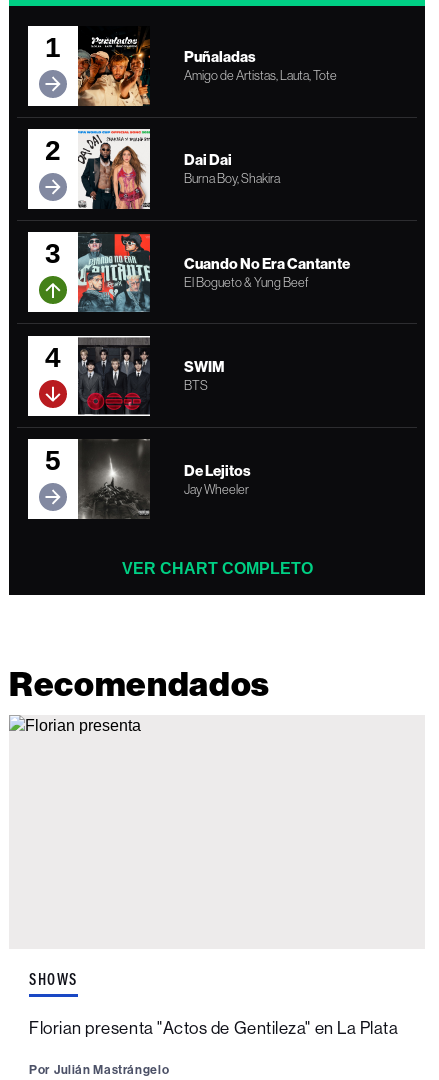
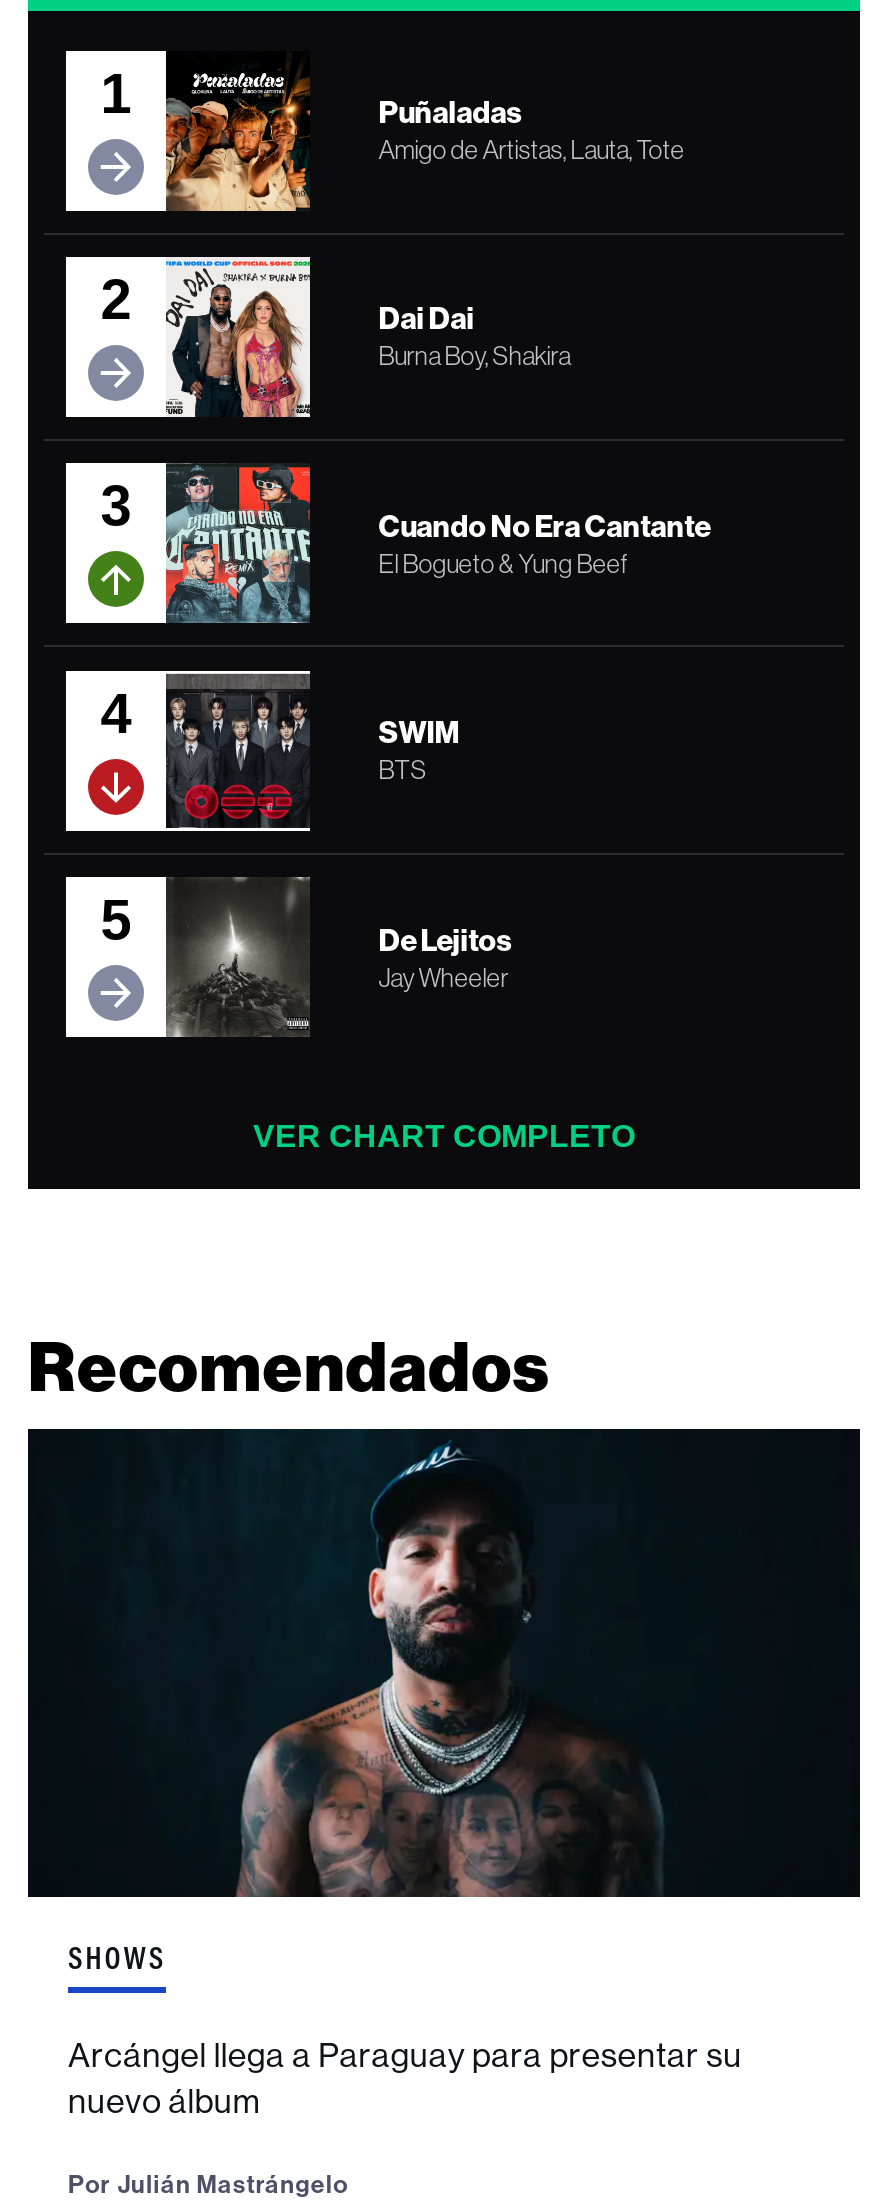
none -> [26,1427,862,1899] [image]
[29,1018,398,1038] Florian presenta "Actos de Gentileza" en La Plata -> [68,2035,742,2121] Arcángel llega a Paraguay para presentar su | nuevo álbum

